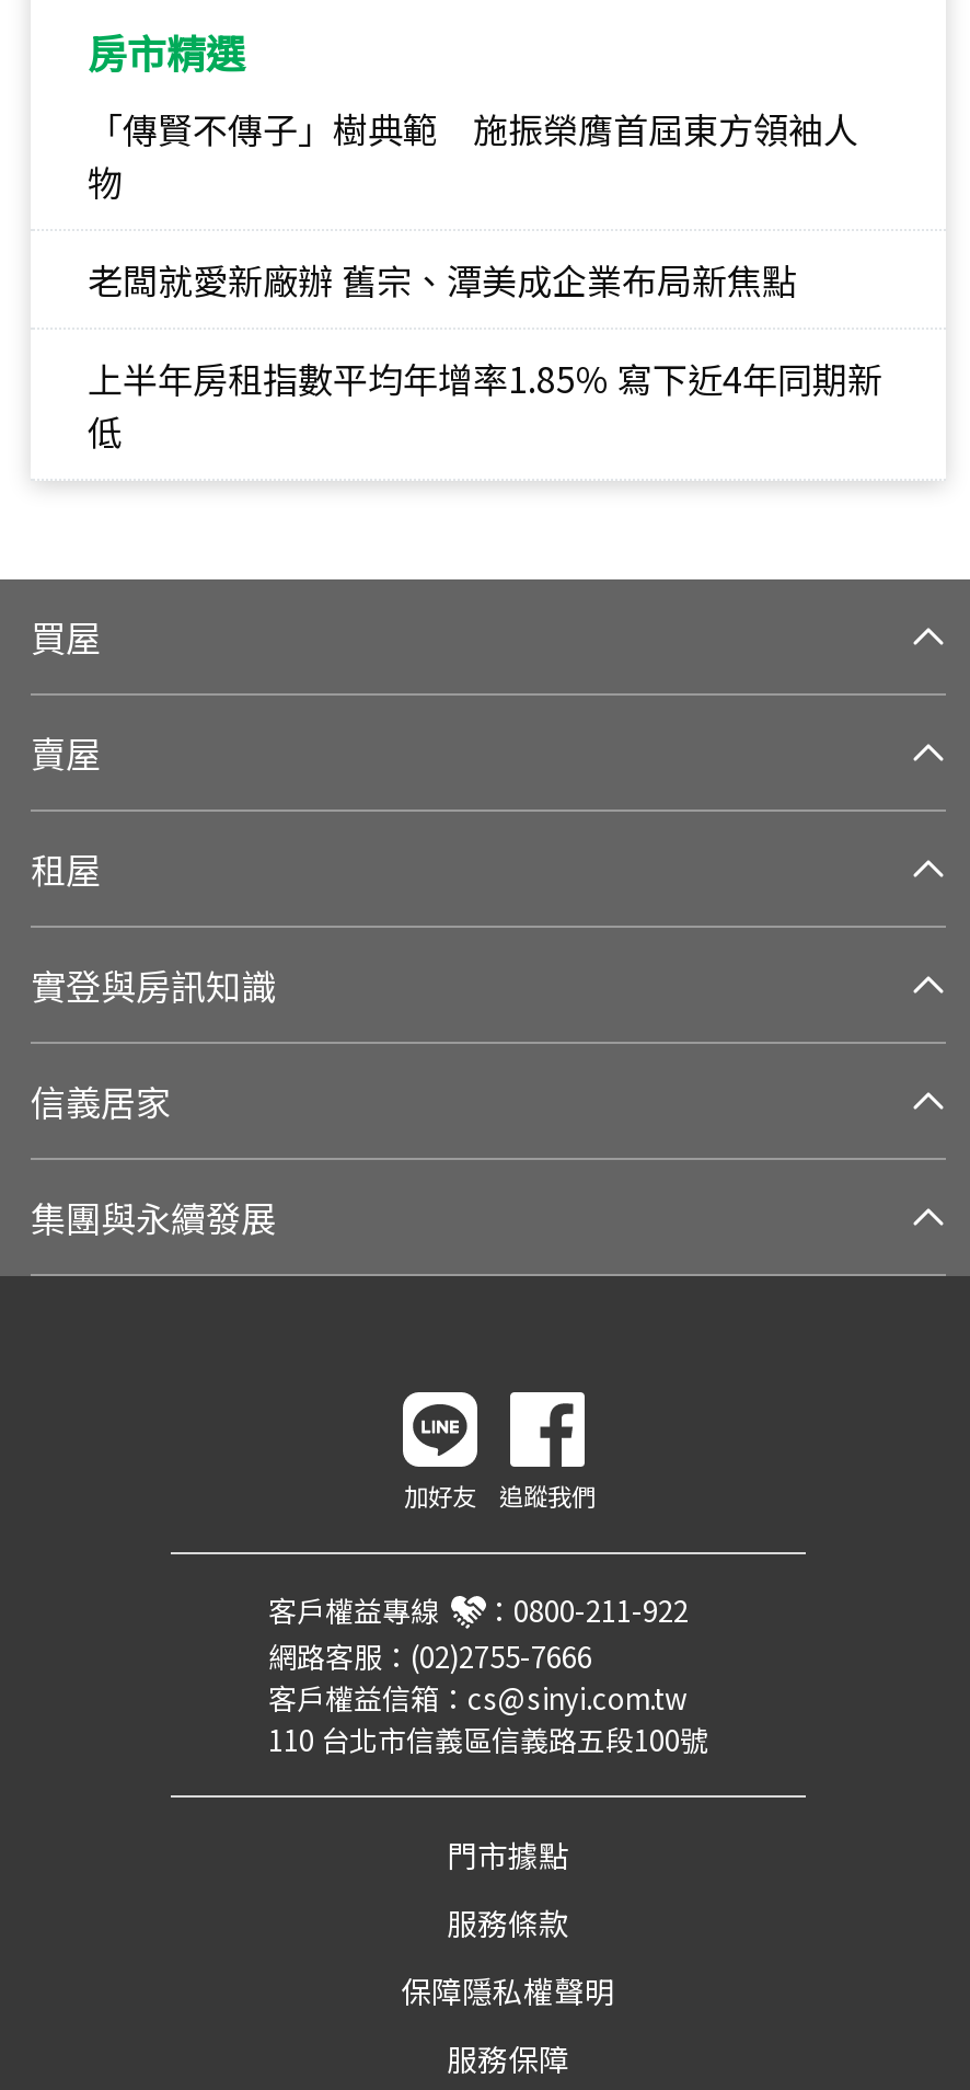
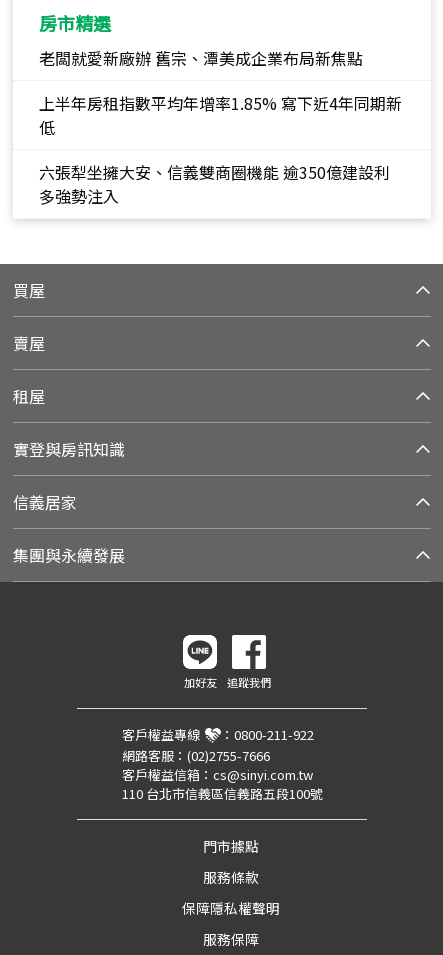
[88,102,858,207] 「傳賢不傳子」樹典範 施振榮膺首屆東方領袖人 | 物 -> none
moved [88,253,797,457] -> [39,46,363,139]: 老闆就愛新廠辦 舊宗、潭美成企業布局新焦點 | 低
none -> [39,160,390,208] 六張犁坐擁大安、信義雙商圈機能 逾350億建設利 | 多強勢注入

